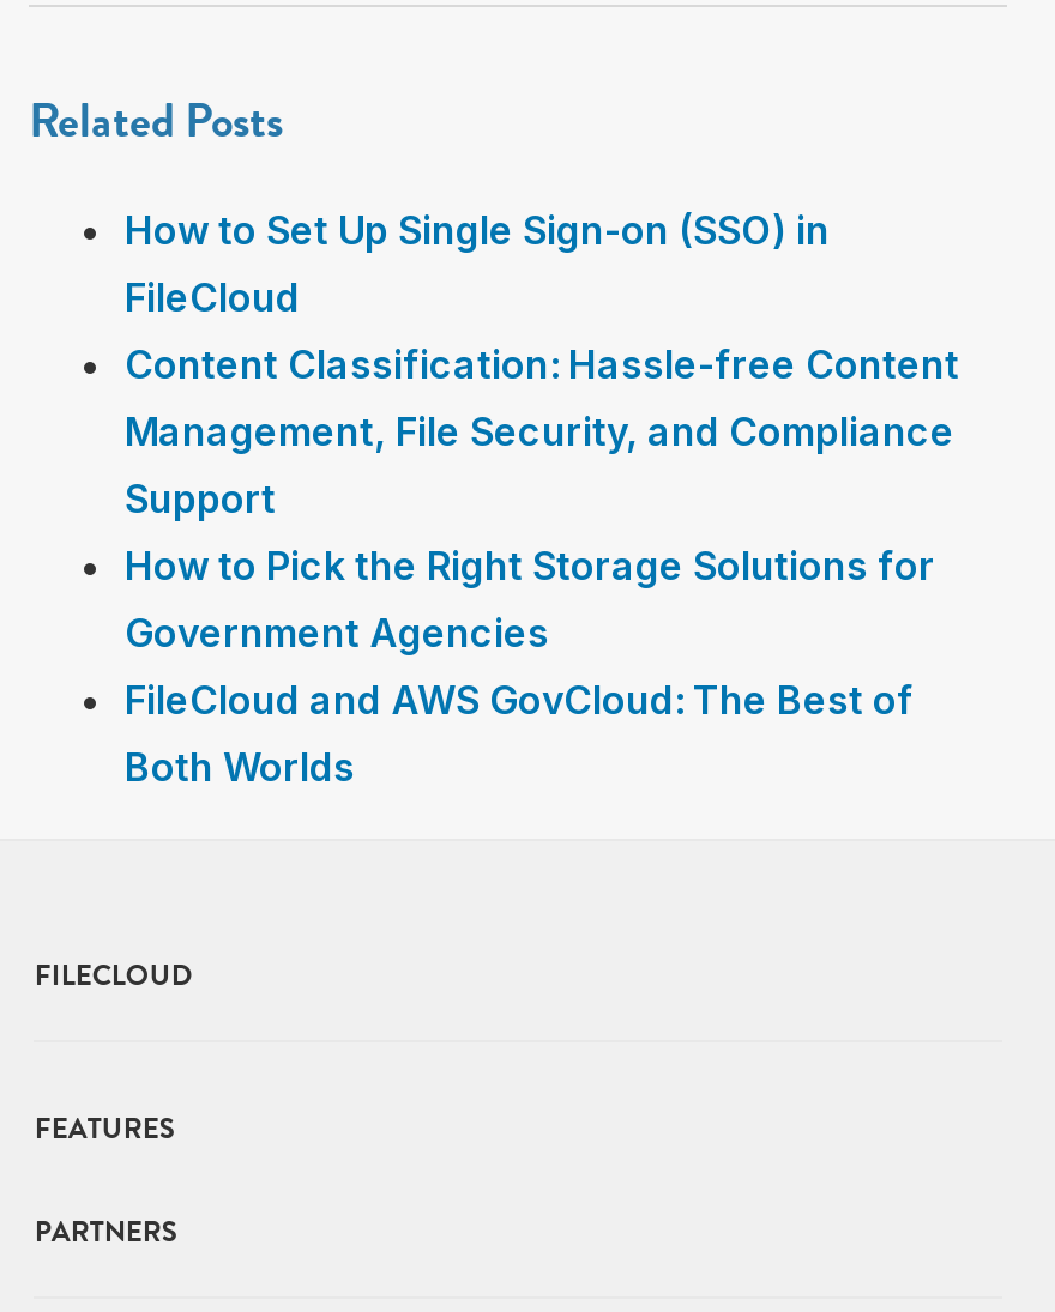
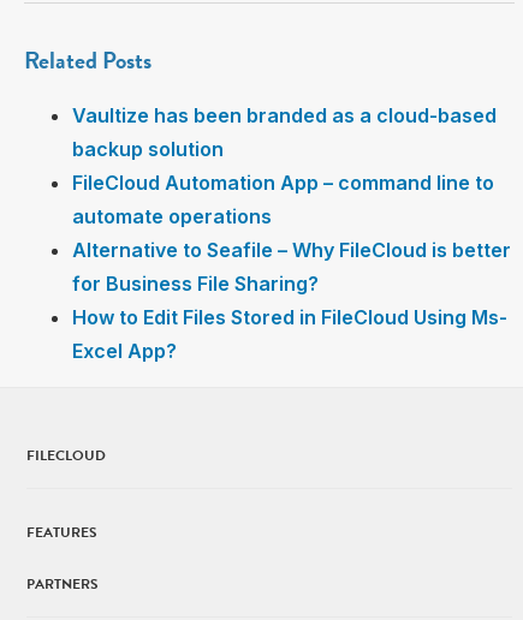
[125,206,959,791] How to Set Up Single Sign-on (SSO) in | FileCloud | Content Classification: Hassle-free Content | Management, File Security, and Compliance | Support | How to Pick the Right Storage Solutions for | Government Agencies | FileCloud and AWS GovCloud: The Best of | Both Worlds -> [72,103,511,363] Vaultize has been branded as a cloud-based | backup solution | FileCloud Automation App – command line to | automate operations | Alternative to Seafile – Why FileCloud is better | for Business File Sharing? | How to Edit Files Stored in FileCloud Using Ms- | Excel App?

